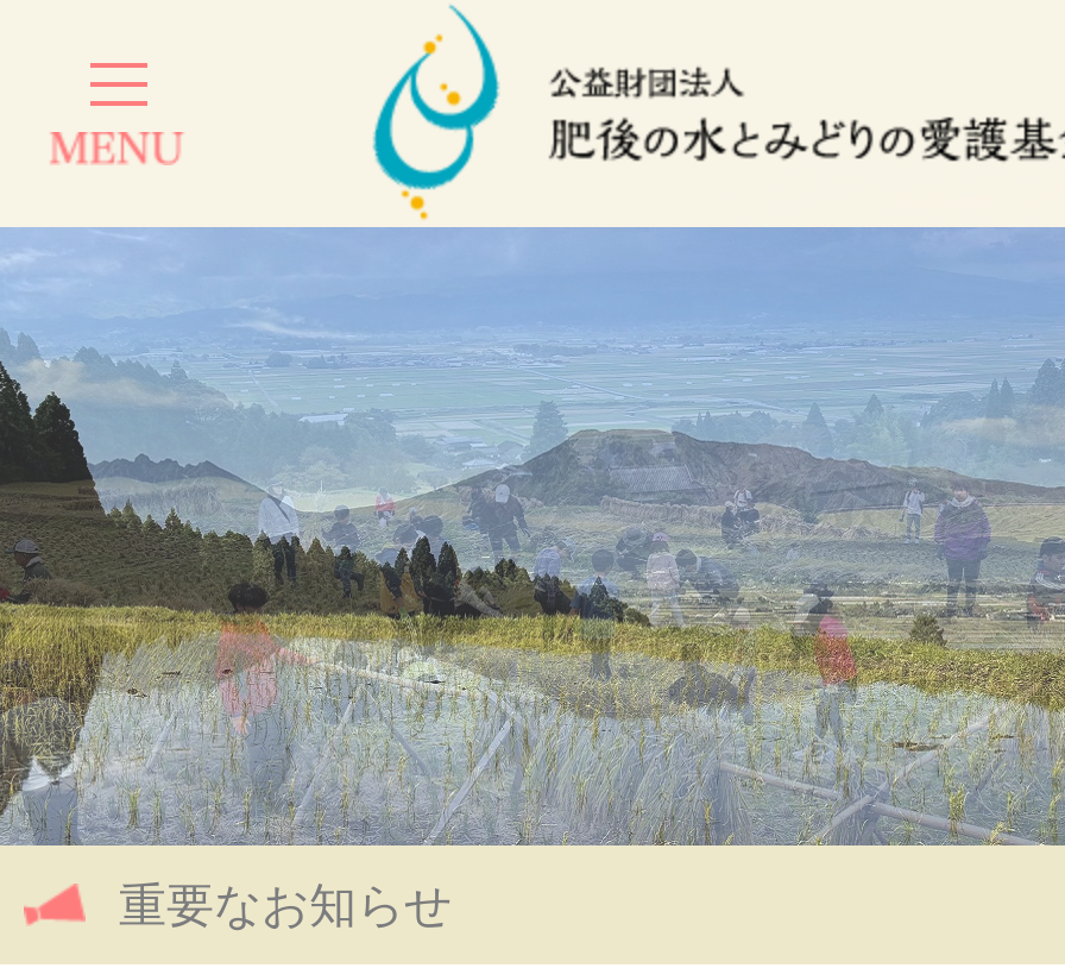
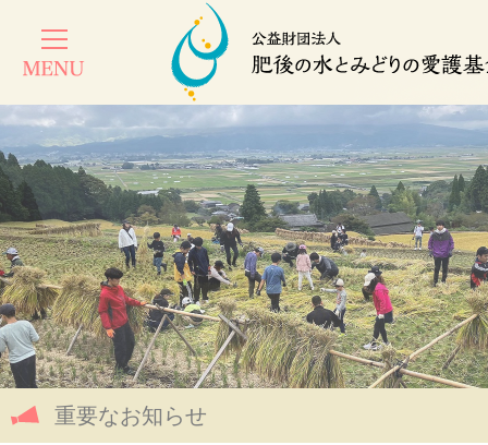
[7,227,1058,846] [image] -> [3,106,485,389] [image]

